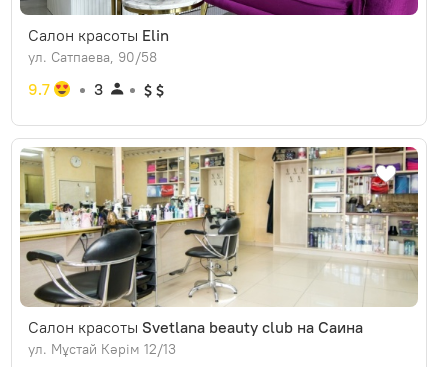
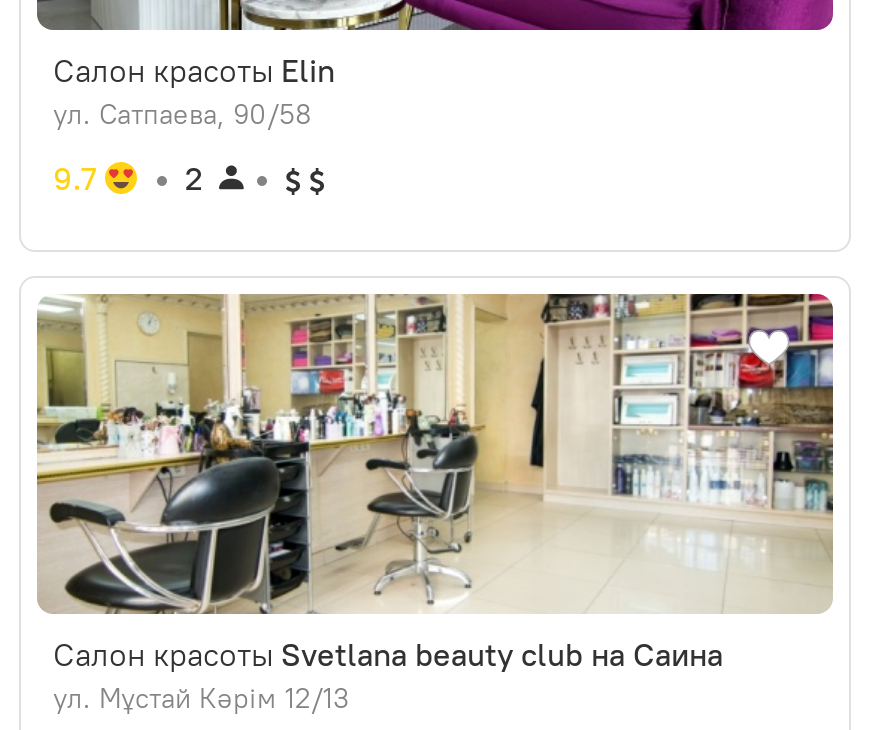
[94,79,103,99] 3 -> [185,158,203,198] 2

